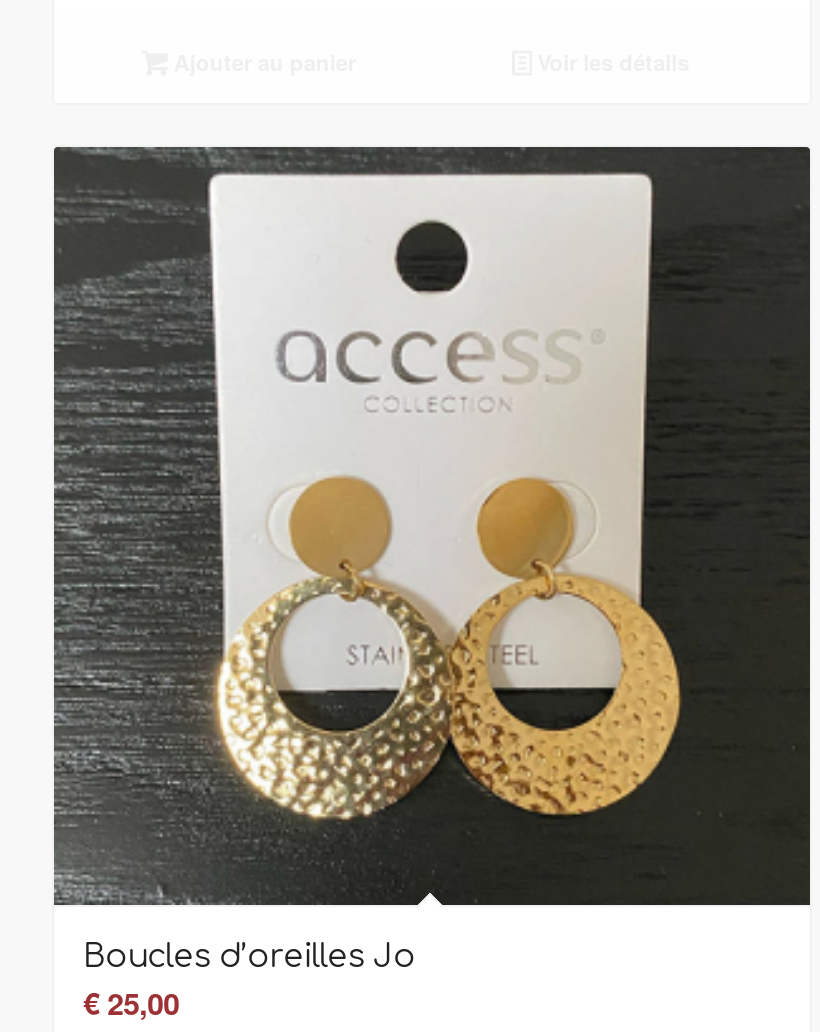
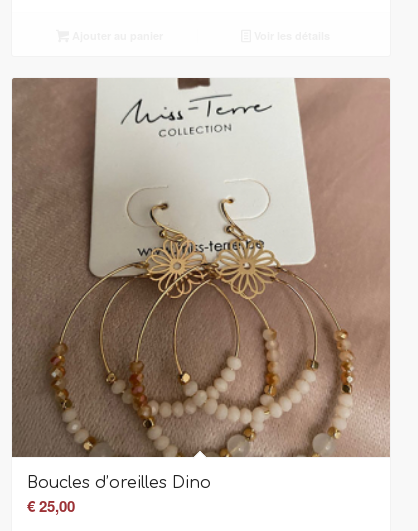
[54,146,812,974] [image] | Boucles d’oreilles Jo -> [12,77,391,492] [image] | Boucles d’oreilles Dino

